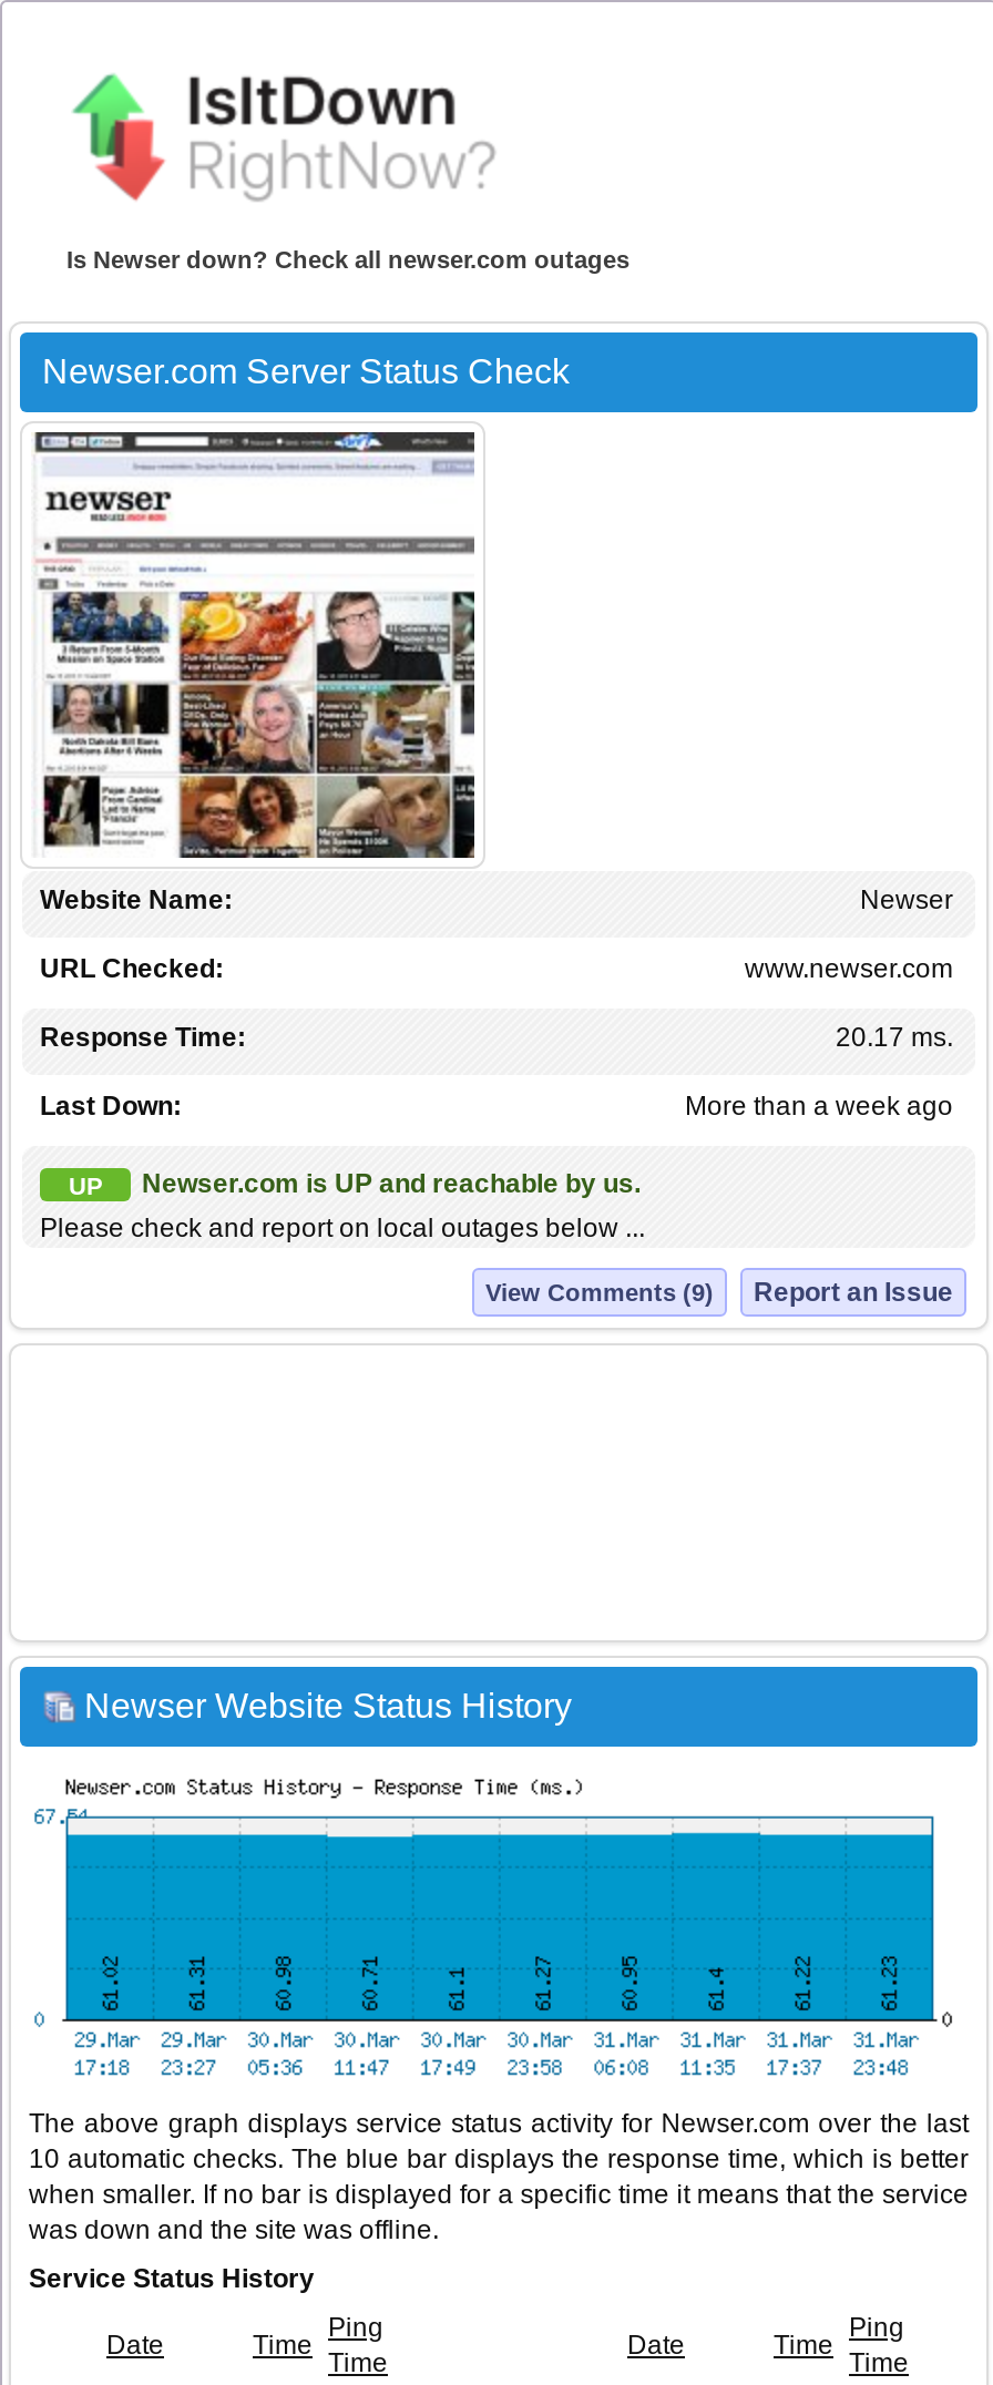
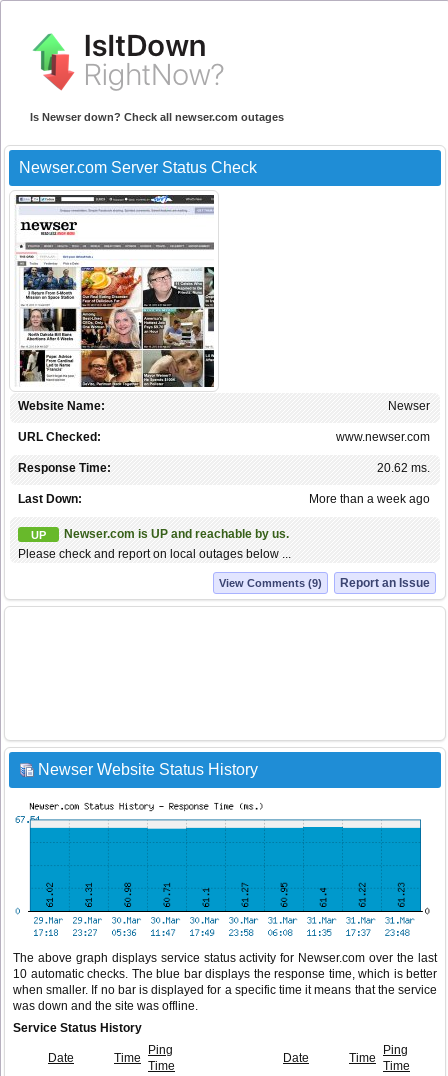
[836,1023,953,1054] 20.17 ms. -> [377,461,430,475] 20.62 ms.

